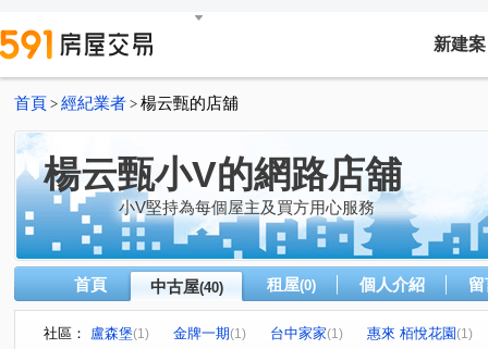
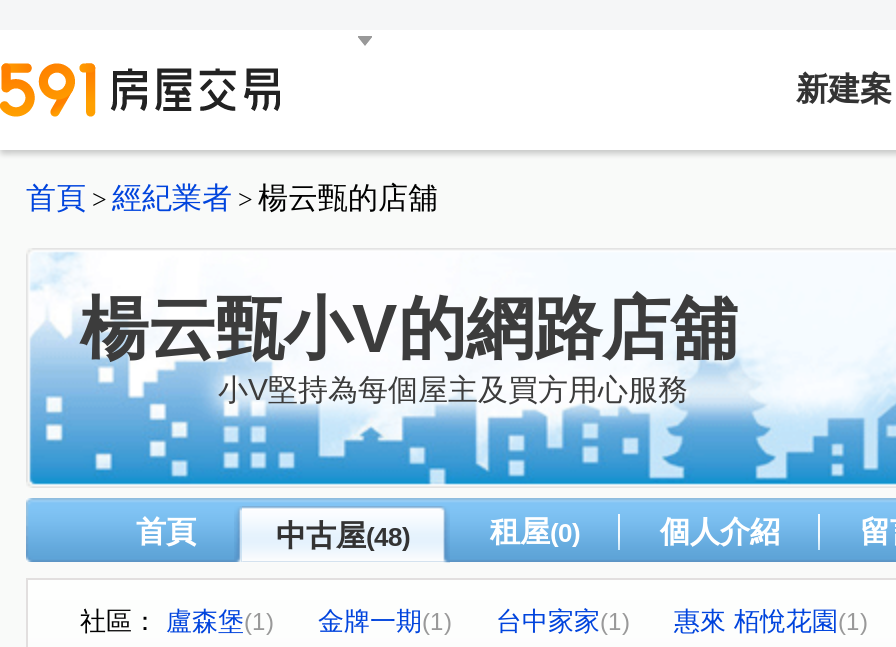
[150,277,223,296] 中古屋(40) -> [276,518,410,552] 中古屋(48)

